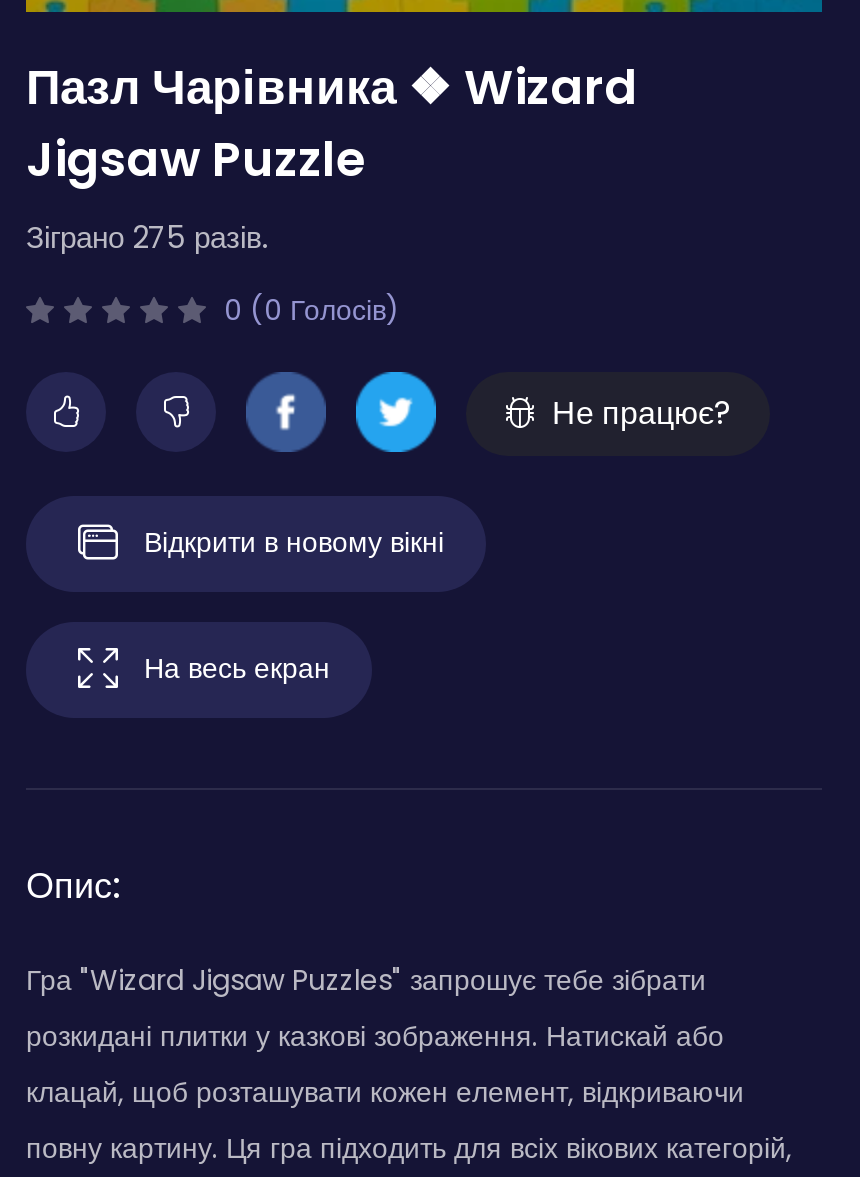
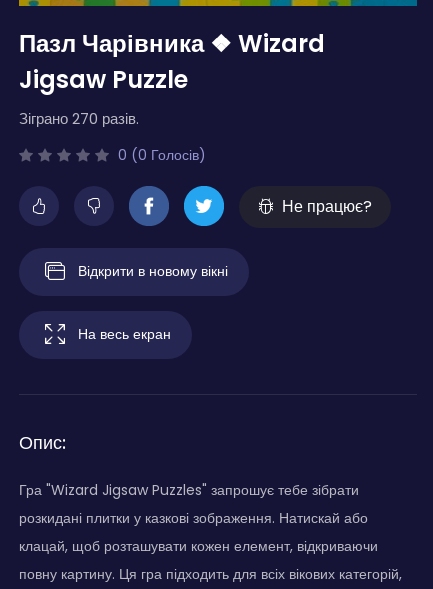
[26,216,268,258] Зіграно 275 разів. -> [19,108,139,129] Зіграно 270 разів.

